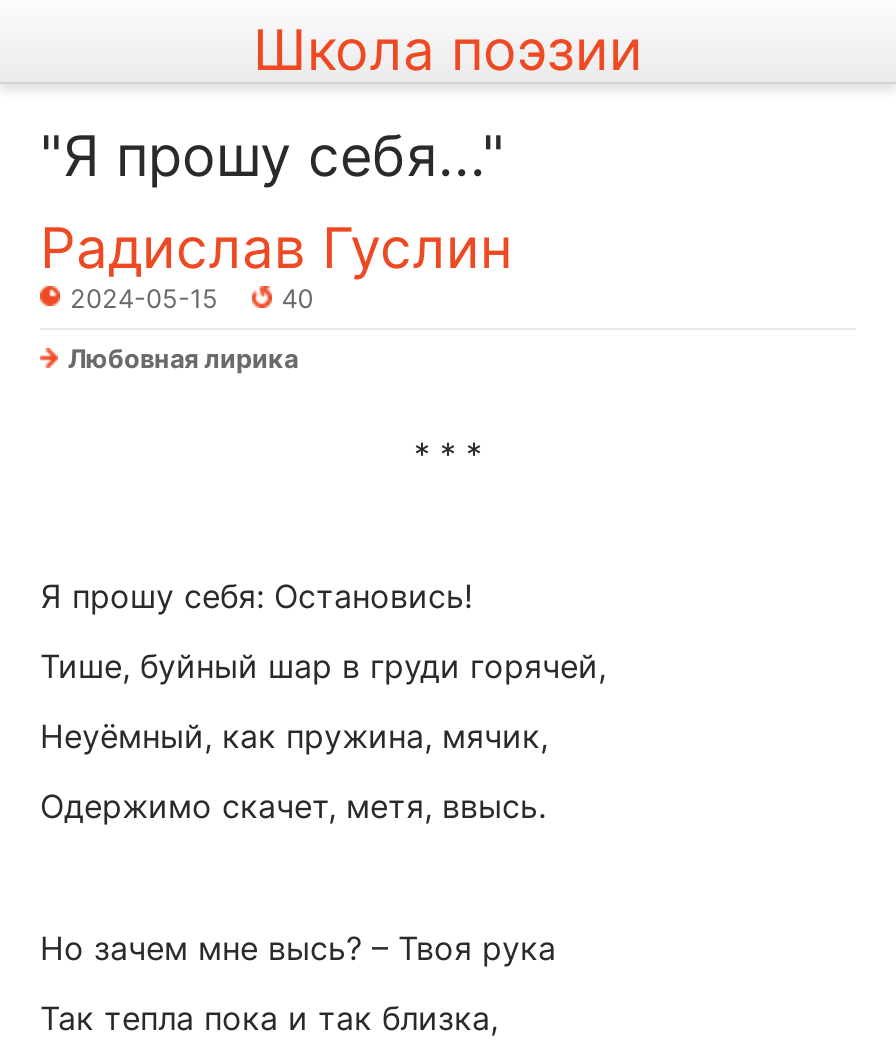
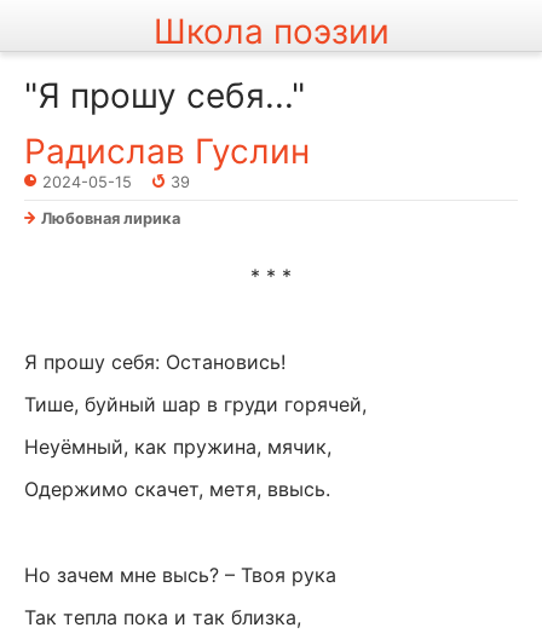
[282,284,314,314] 40 -> [170,173,190,191] 39

